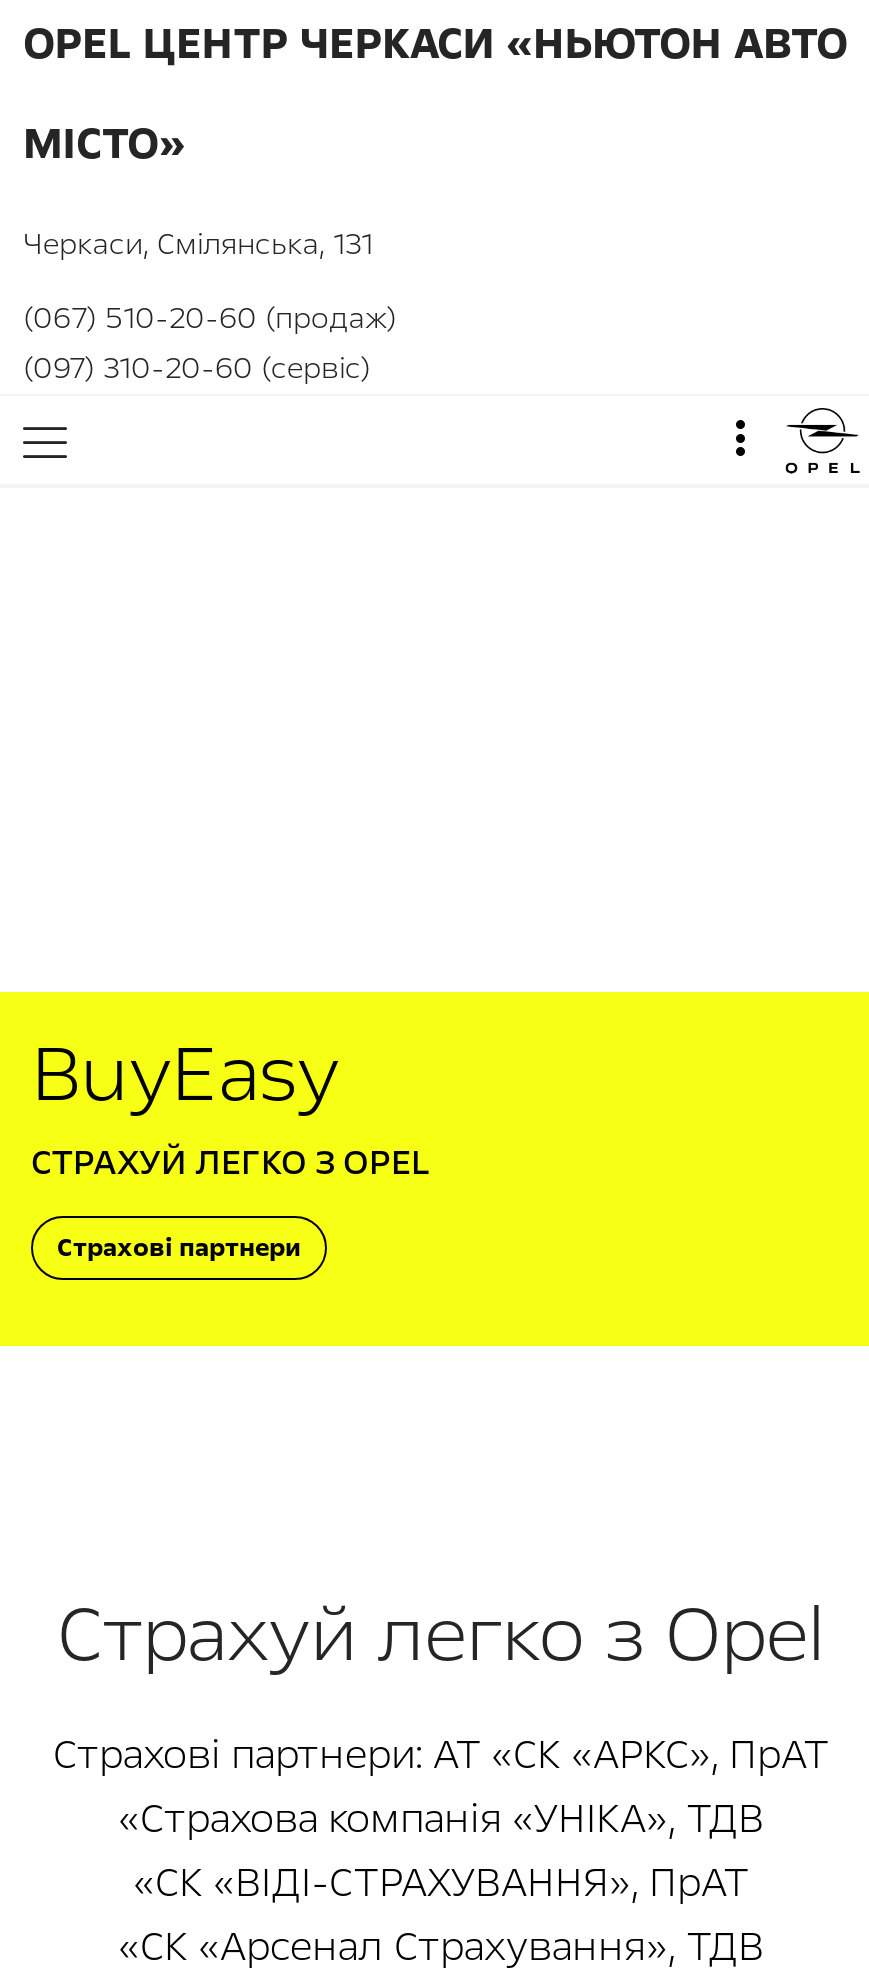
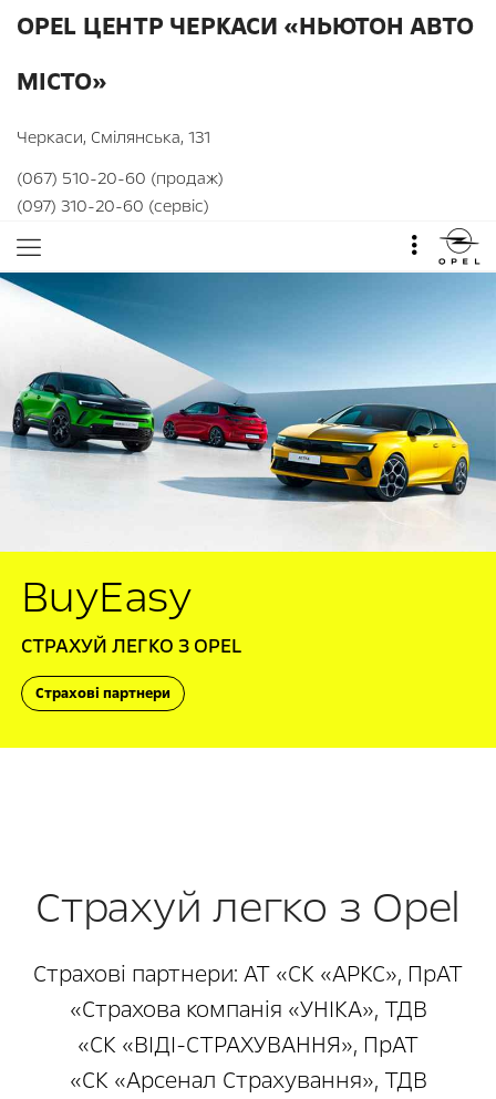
none -> [3,271,493,541] [image]

